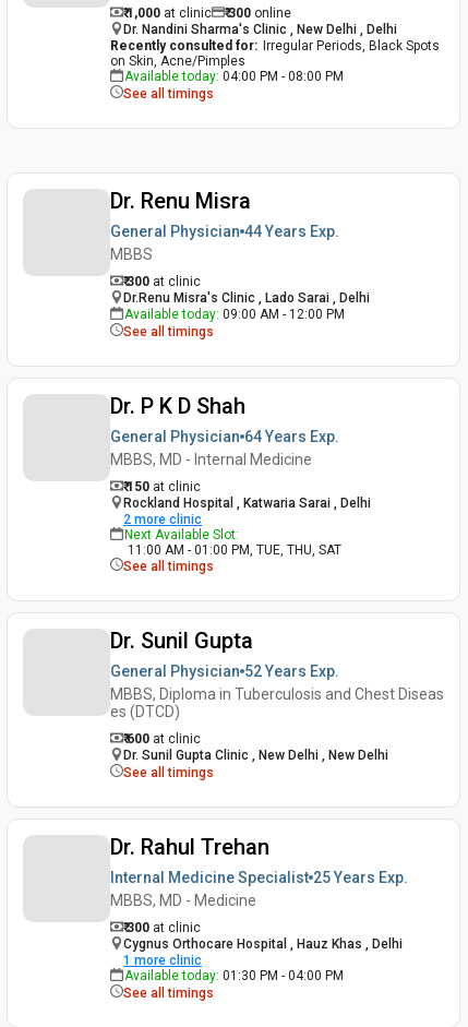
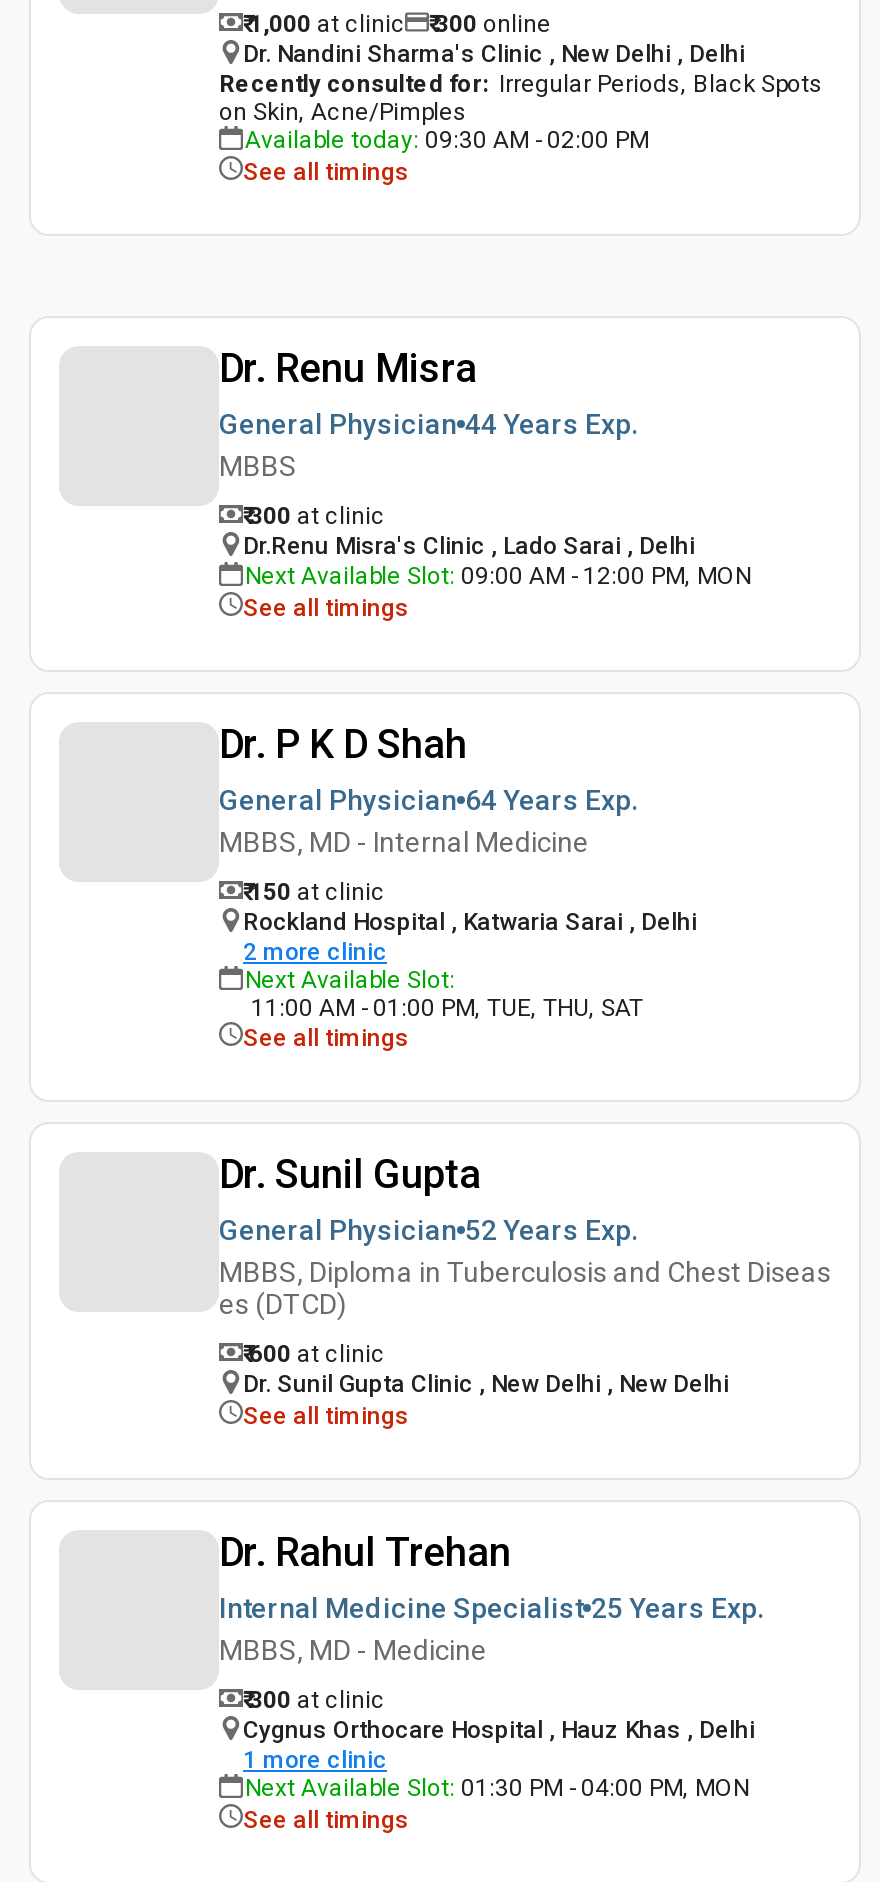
[124,69,344,84] Available today: 04:00 PM - 08:00 PM -> [245,126,649,154] Available today: 09:30 AM - 02:00 PM
[124,307,345,322] Available today: 09:00 AM - 12:00 PM -> [245,562,751,590] Next Available Slot: 09:00 AM - 12:00 PM, MON
[124,968,344,983] Available today: 01:30 PM - 04:00 PM -> [245,1774,749,1802] Next Available Slot: 01:30 PM - 04:00 PM, MON

